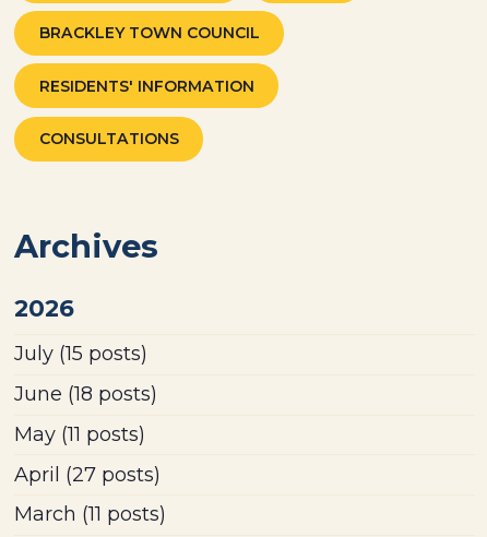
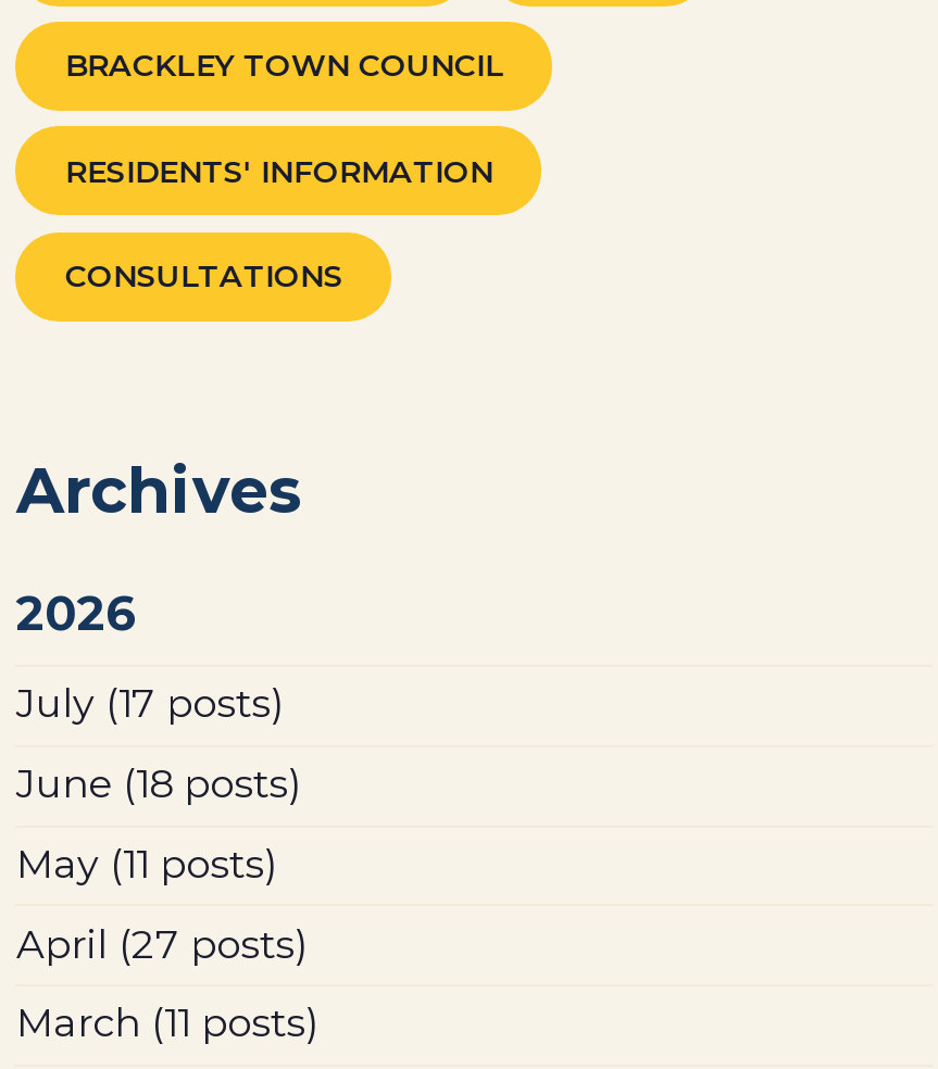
[15,342,148,366] July (15 posts) -> [16,681,283,729] July (17 posts)

